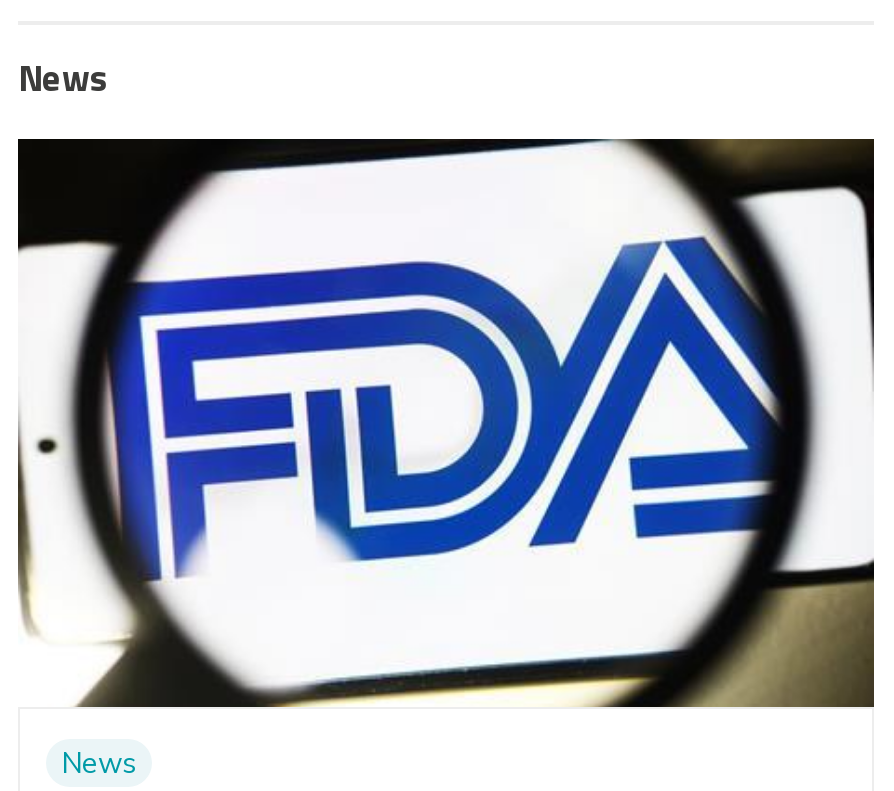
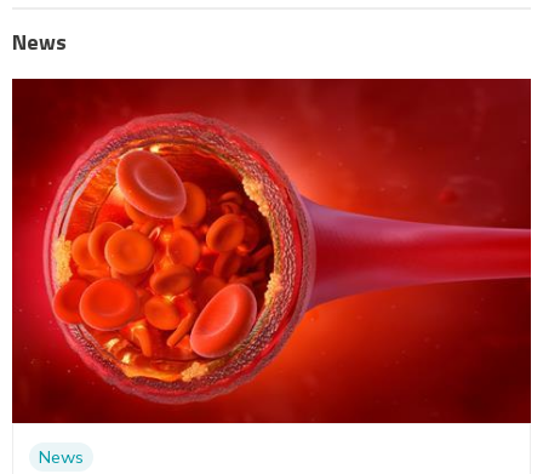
[16,137,876,709] [image] -> [11,78,532,424] [image]

